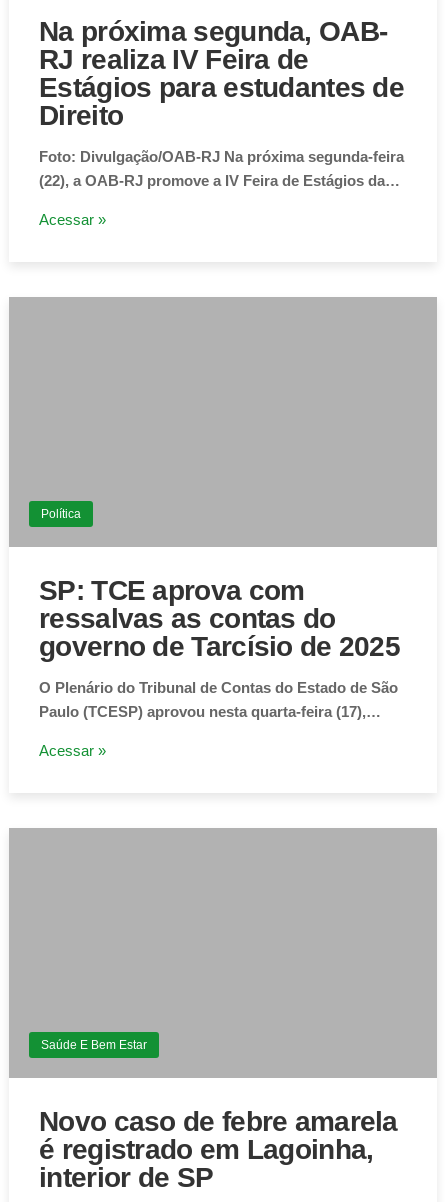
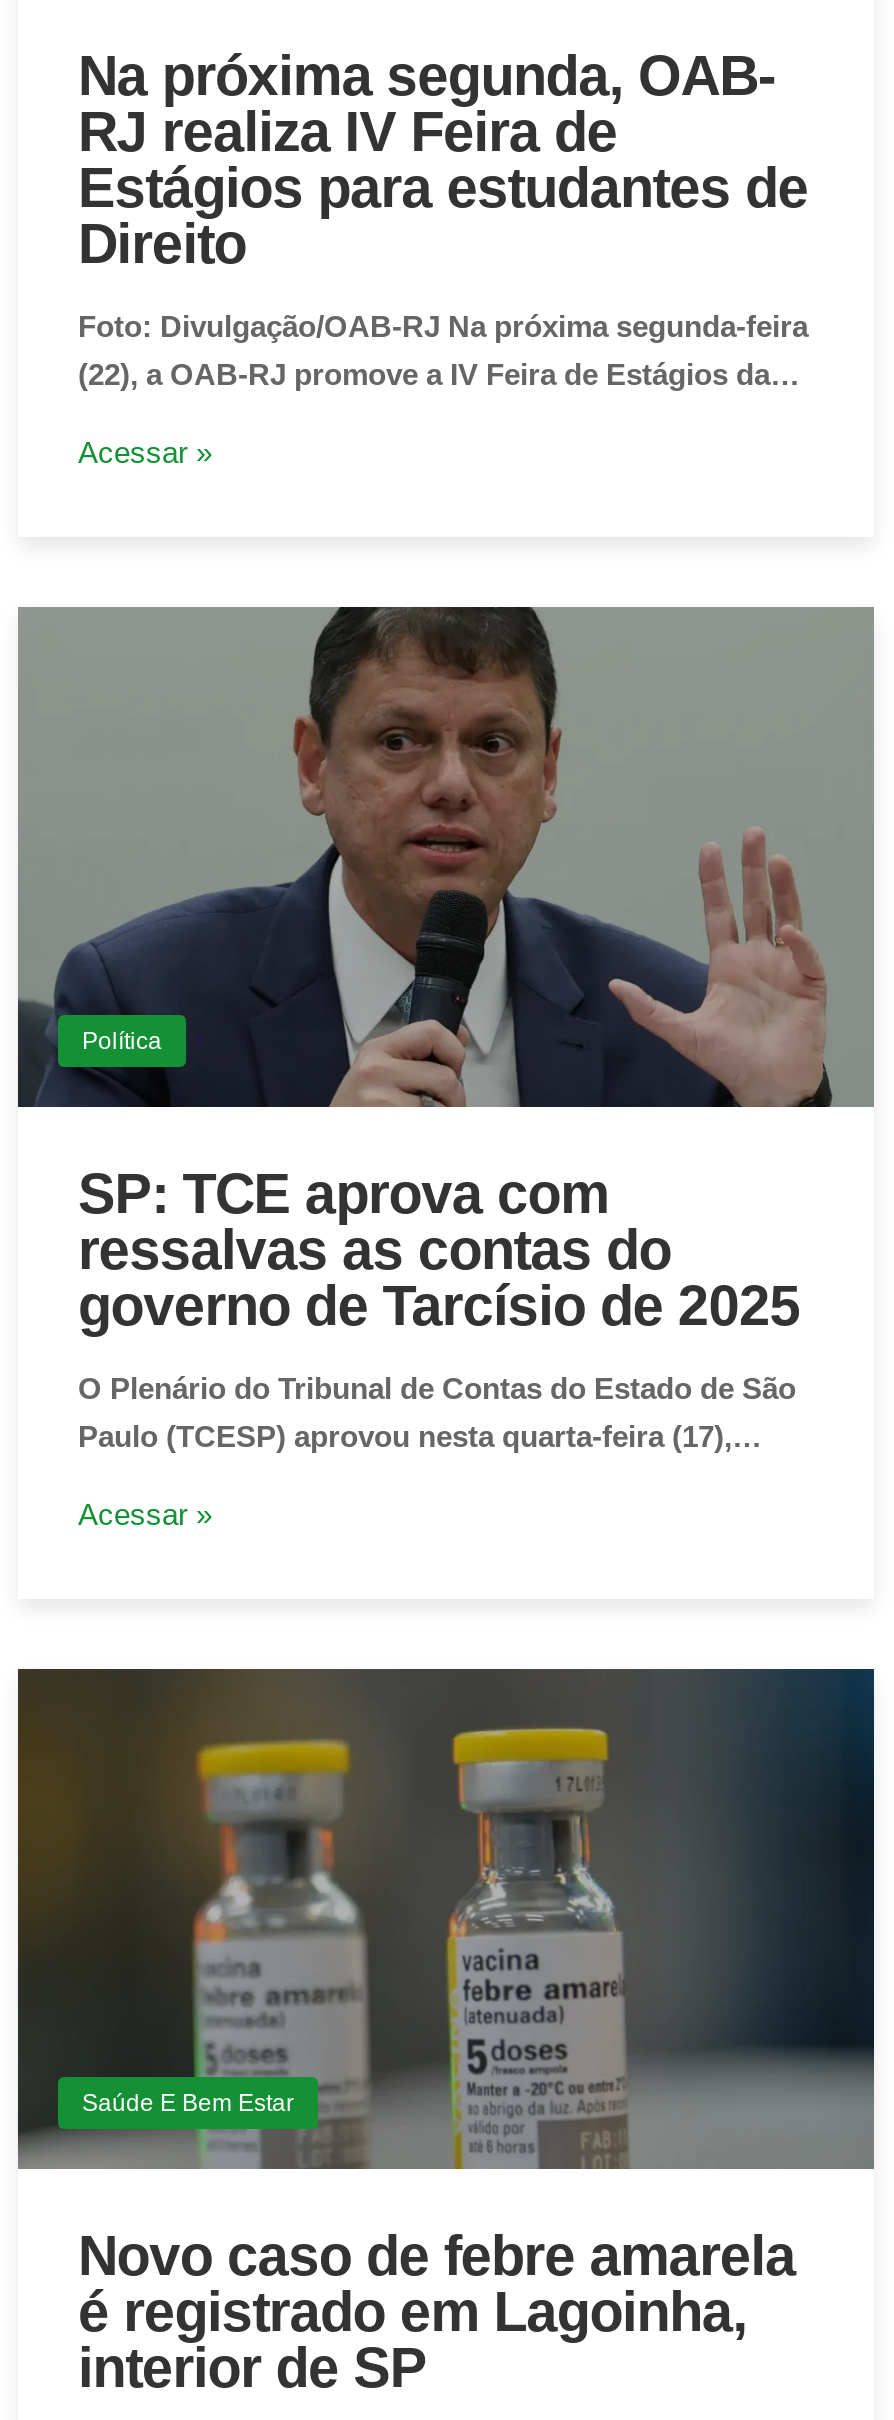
none -> [18,606,872,1108] [image]
none -> [18,1668,874,2170] [image]

